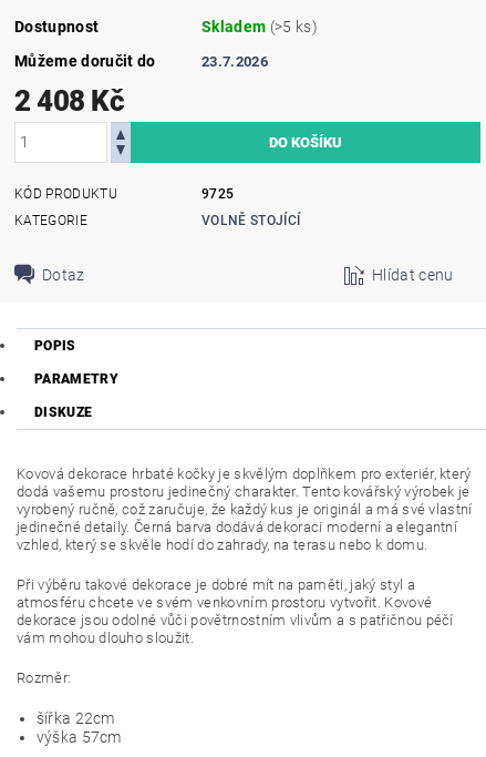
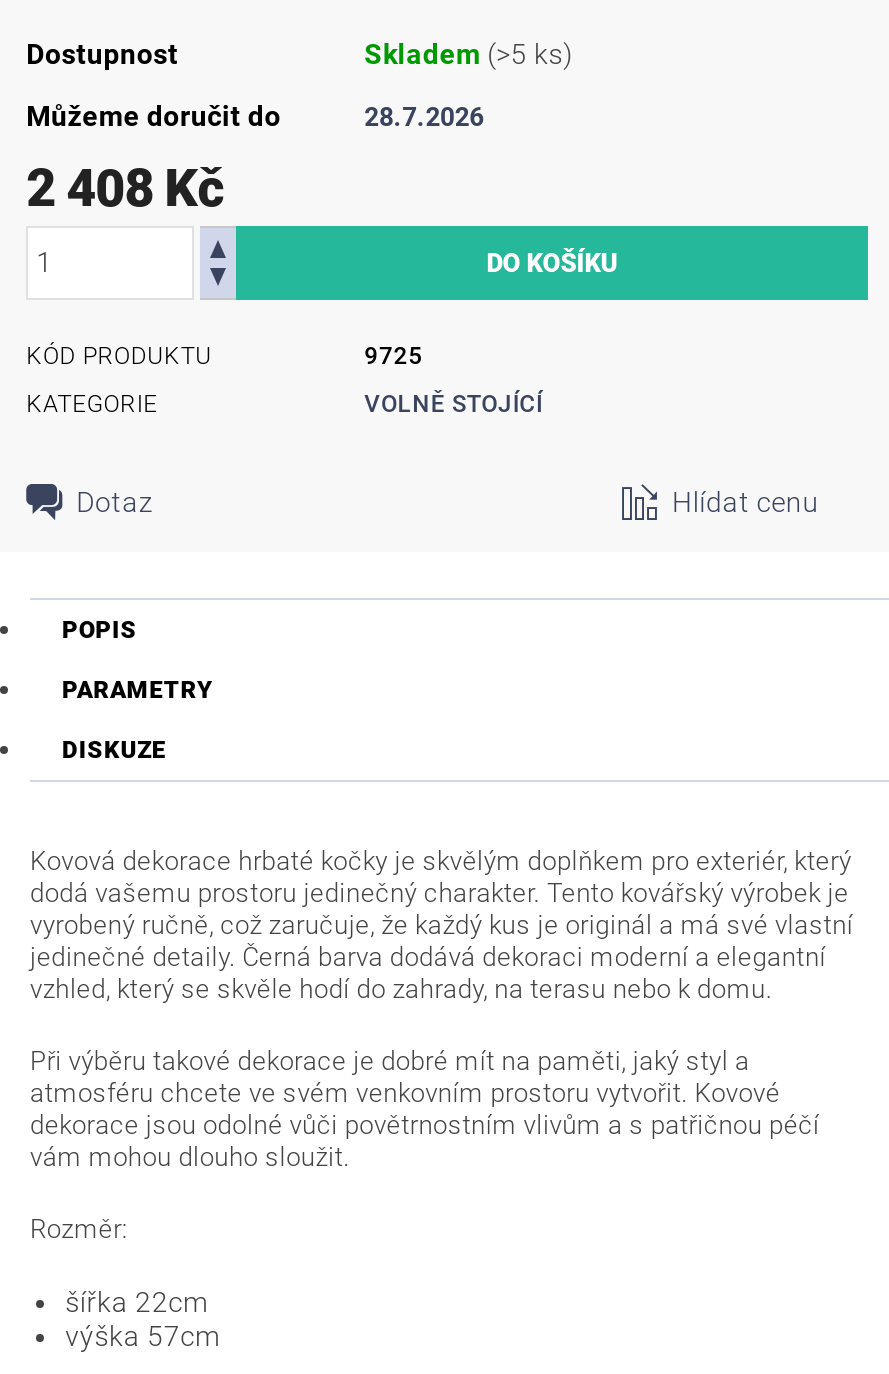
[202,53,268,69] 23.7.2026 -> [364,101,484,131] 28.7.2026

